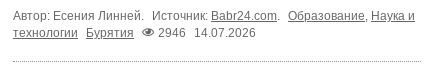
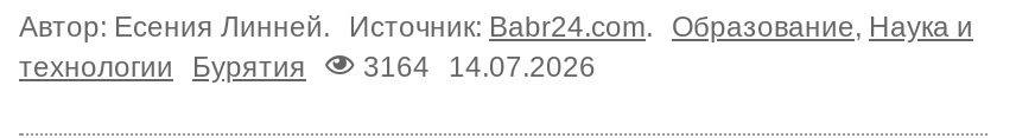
[13,26,256,40] технологии Бурятия 2946 14.07.2026 -> [19,51,596,84] технологии Бурятия 3164 14.07.2026

